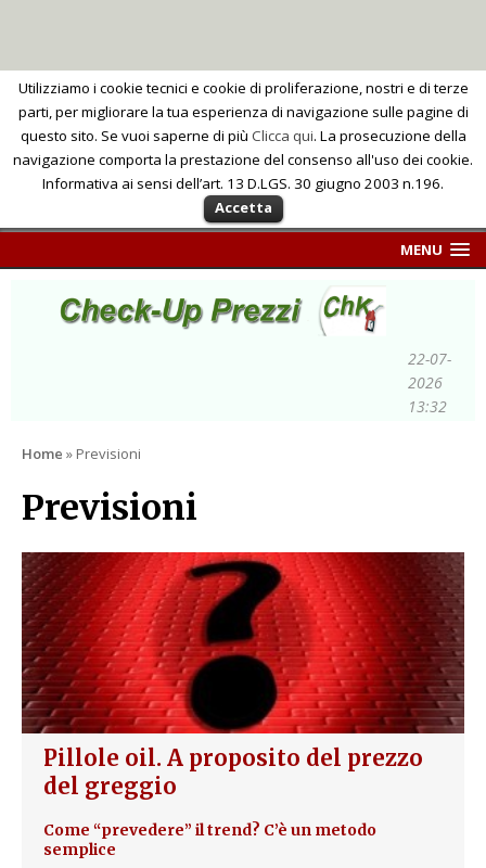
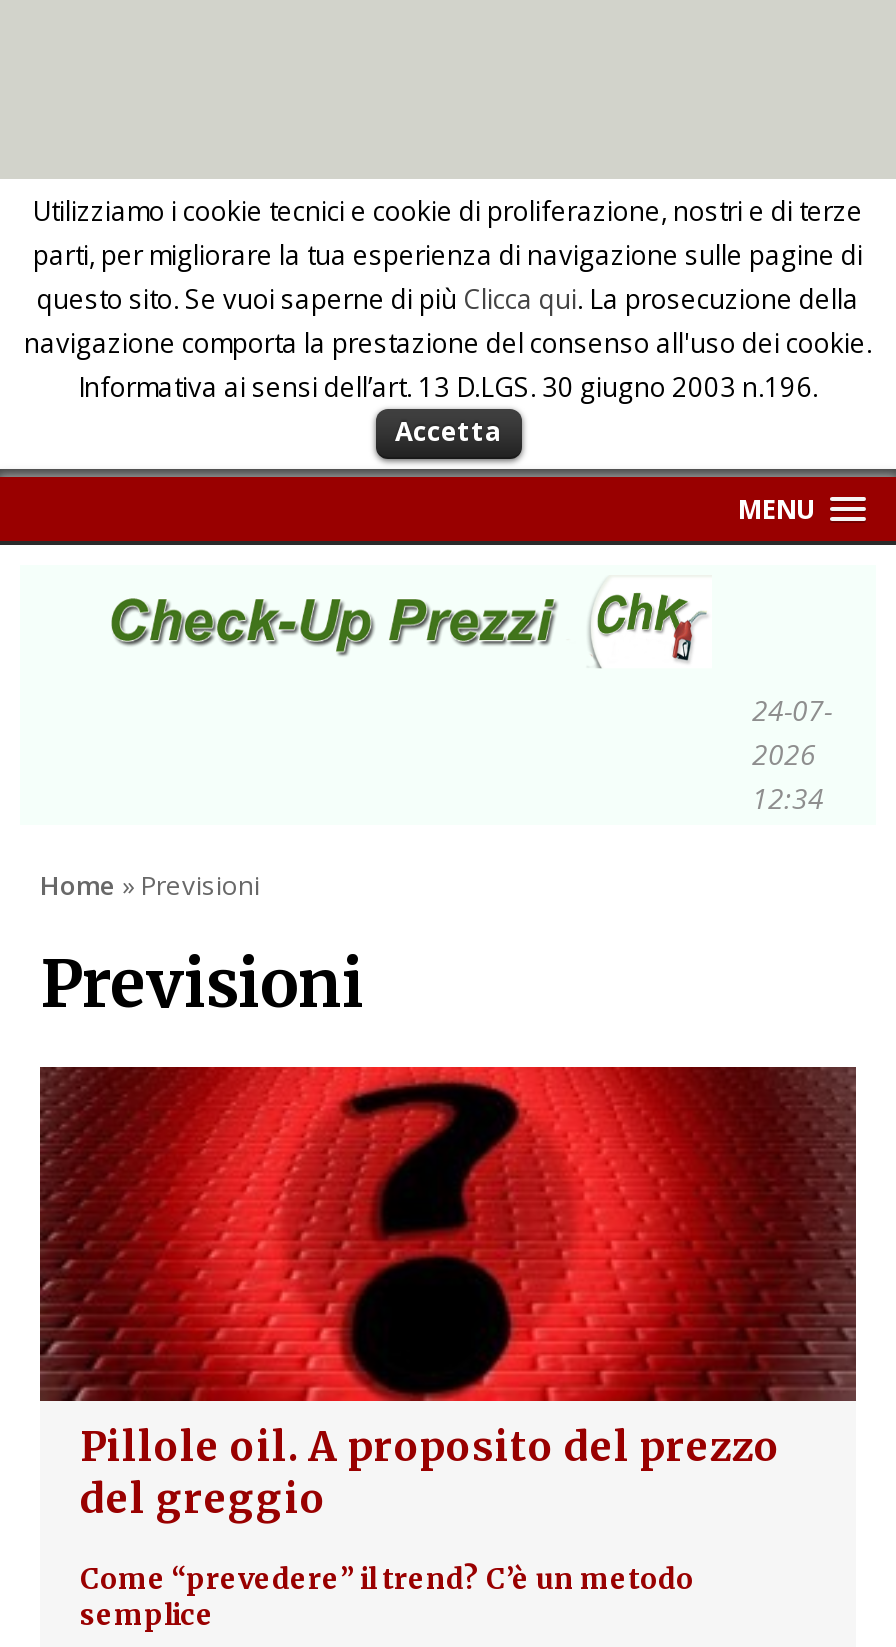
[408,348,451,369] 22-07- -> [752,690,832,728] 24-07-
[408,396,447,416] 13:32 -> [752,778,824,816] 12:34

